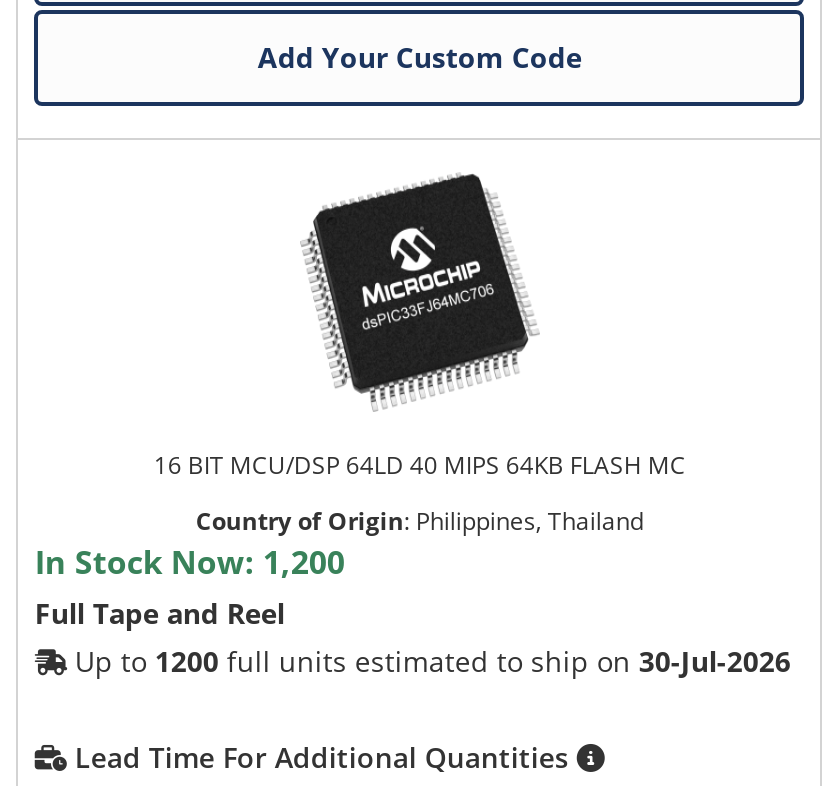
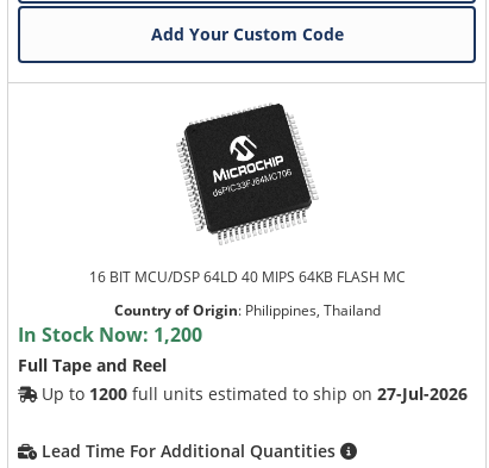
[75,641,791,679] Up to 1200 full units estimated to ship on 30-Jul-2026 -> [42,382,468,405] Up to 1200 full units estimated to ship on 27-Jul-2026

